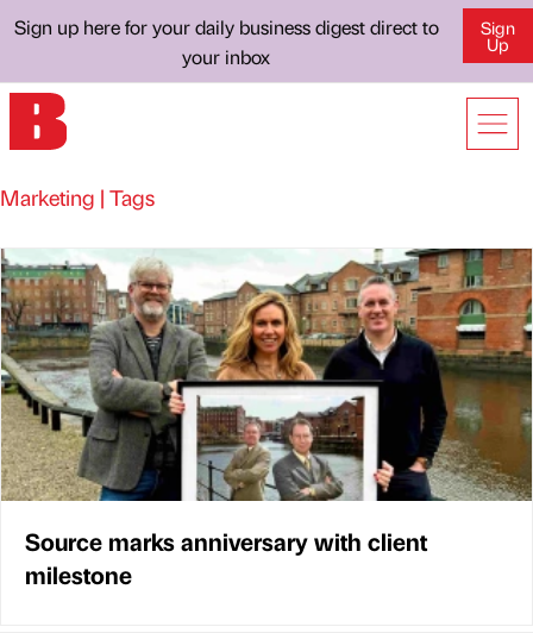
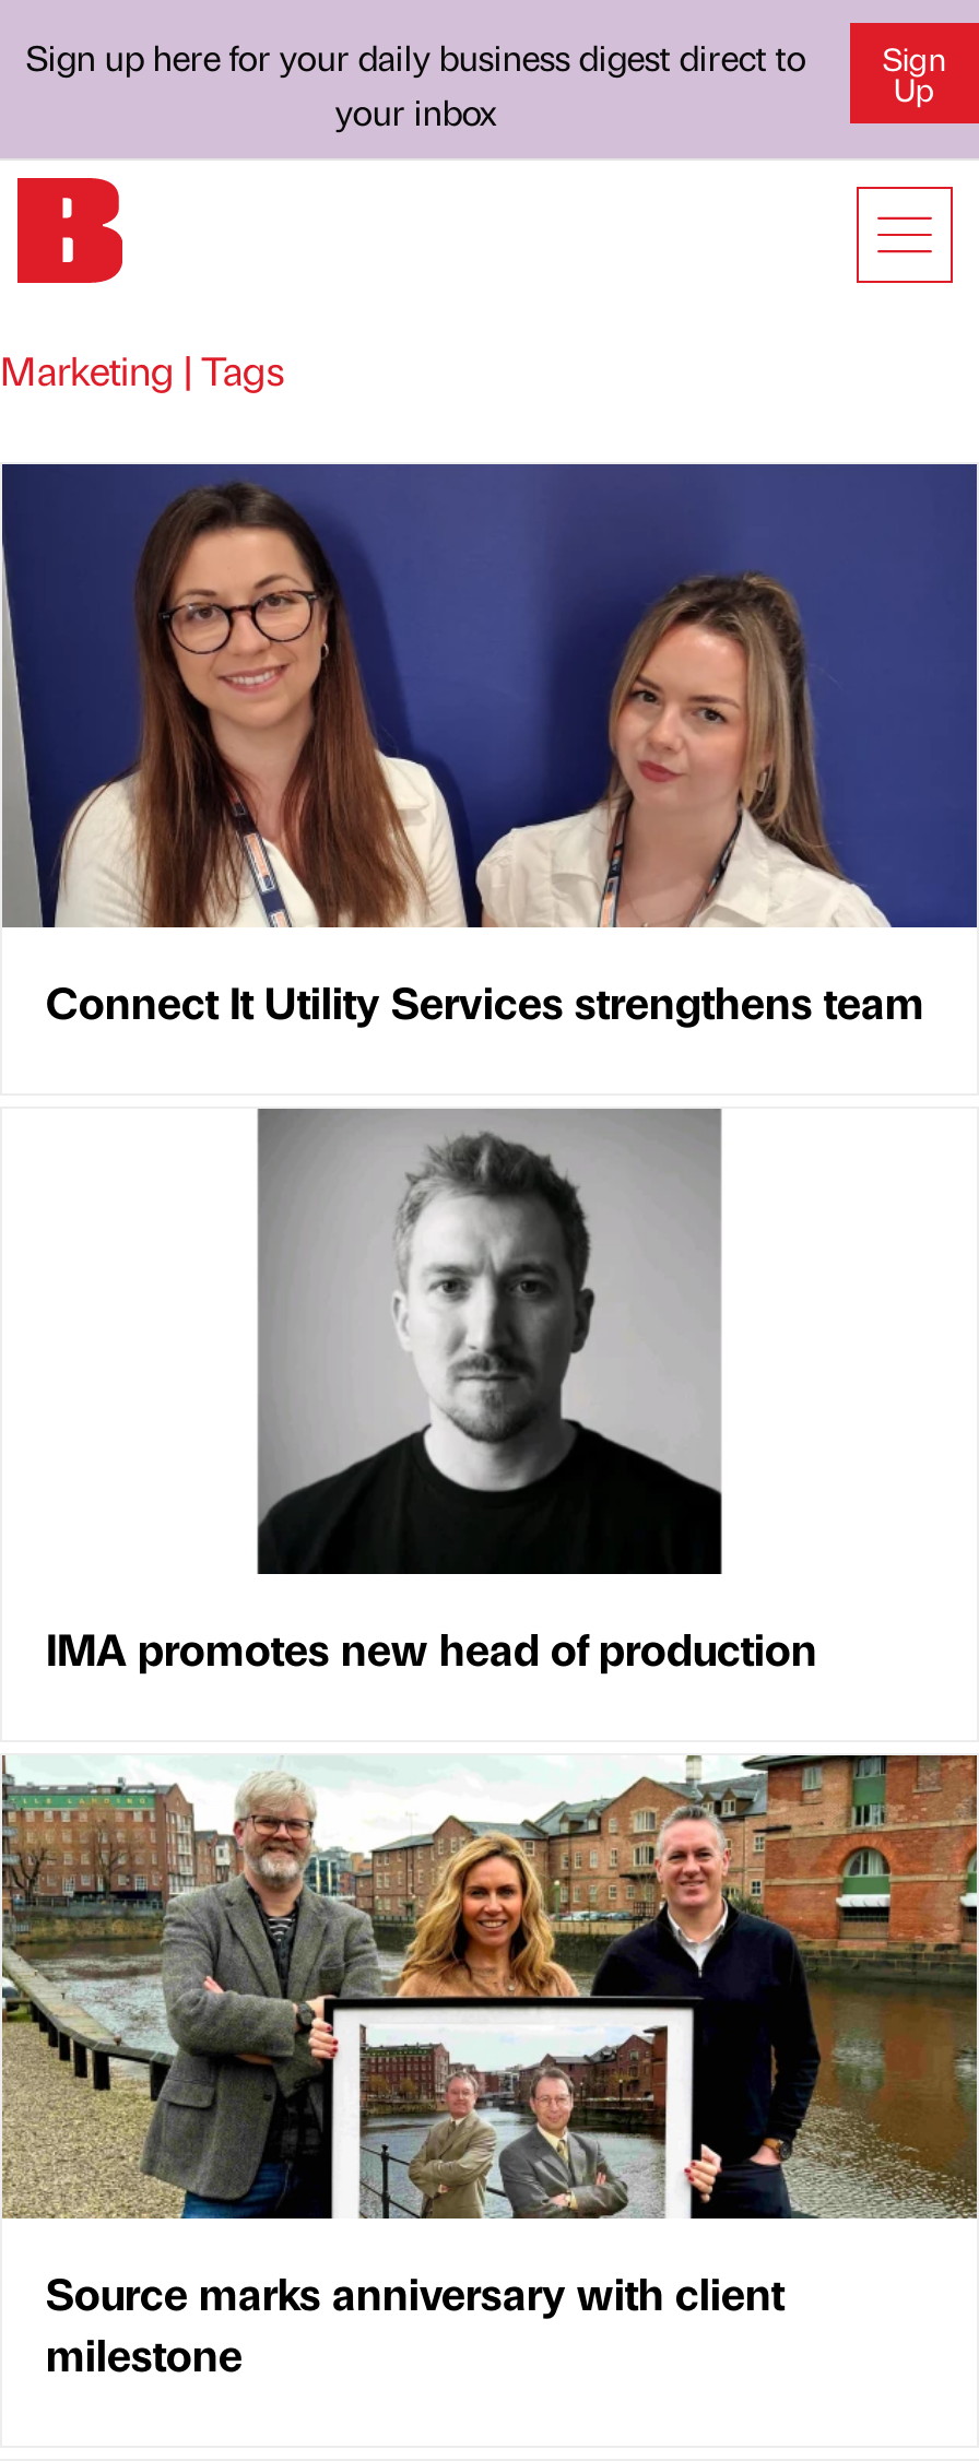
none -> [7,462,972,1031] [image] | Connect It Utility Services strengthens team
none -> [46,1109,817,1676] [image] | IMA promotes new head of production

